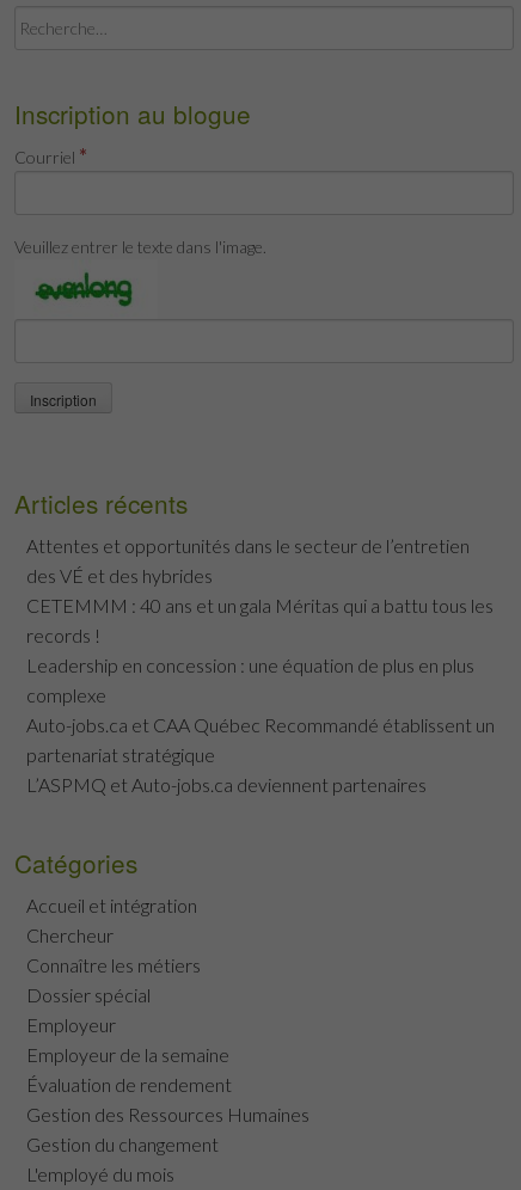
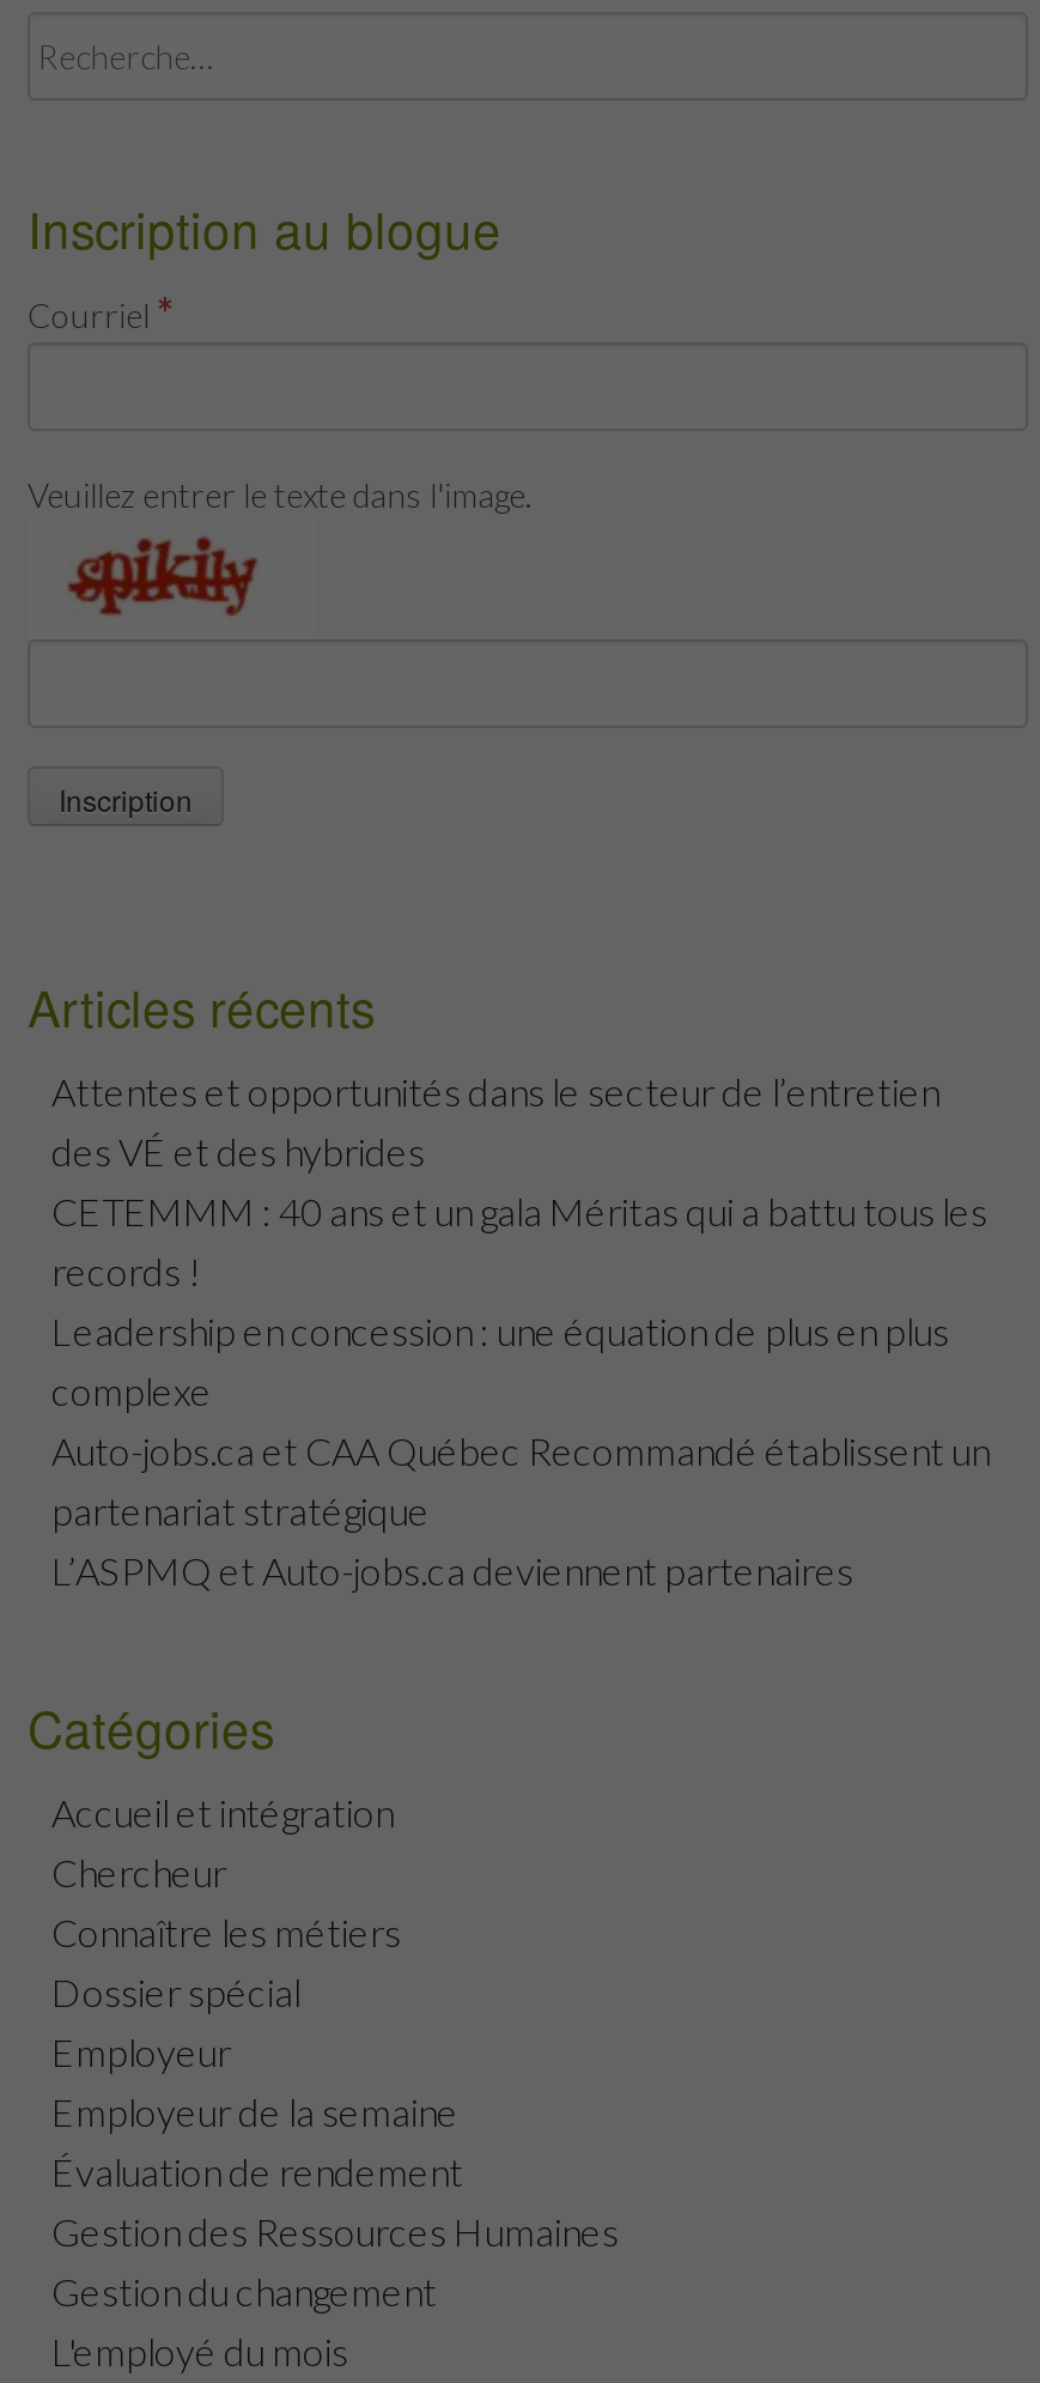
[35,269,134,308] [image] -> [66,534,264,618] [image]

